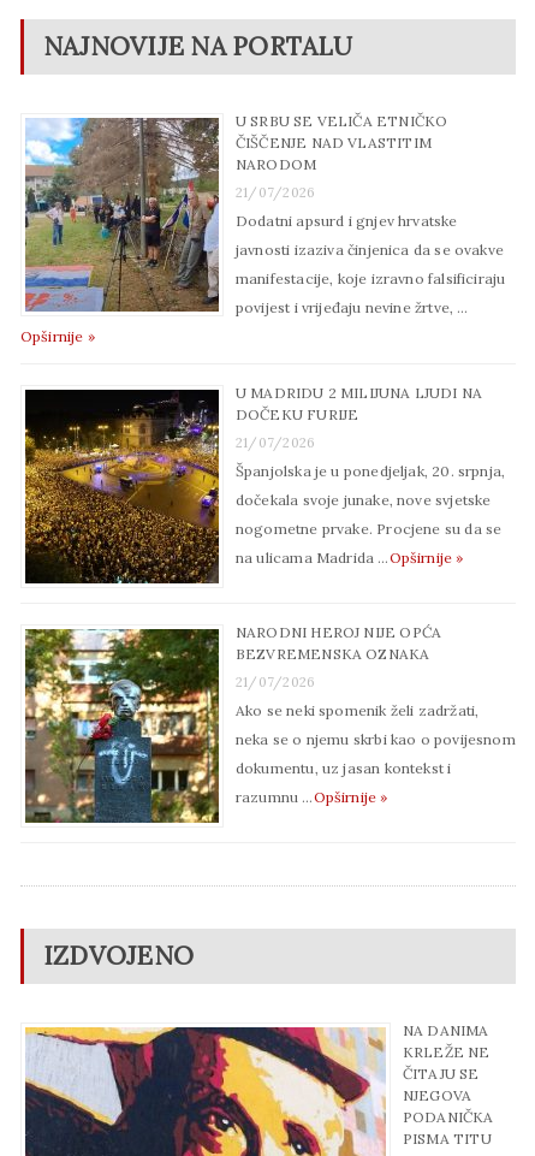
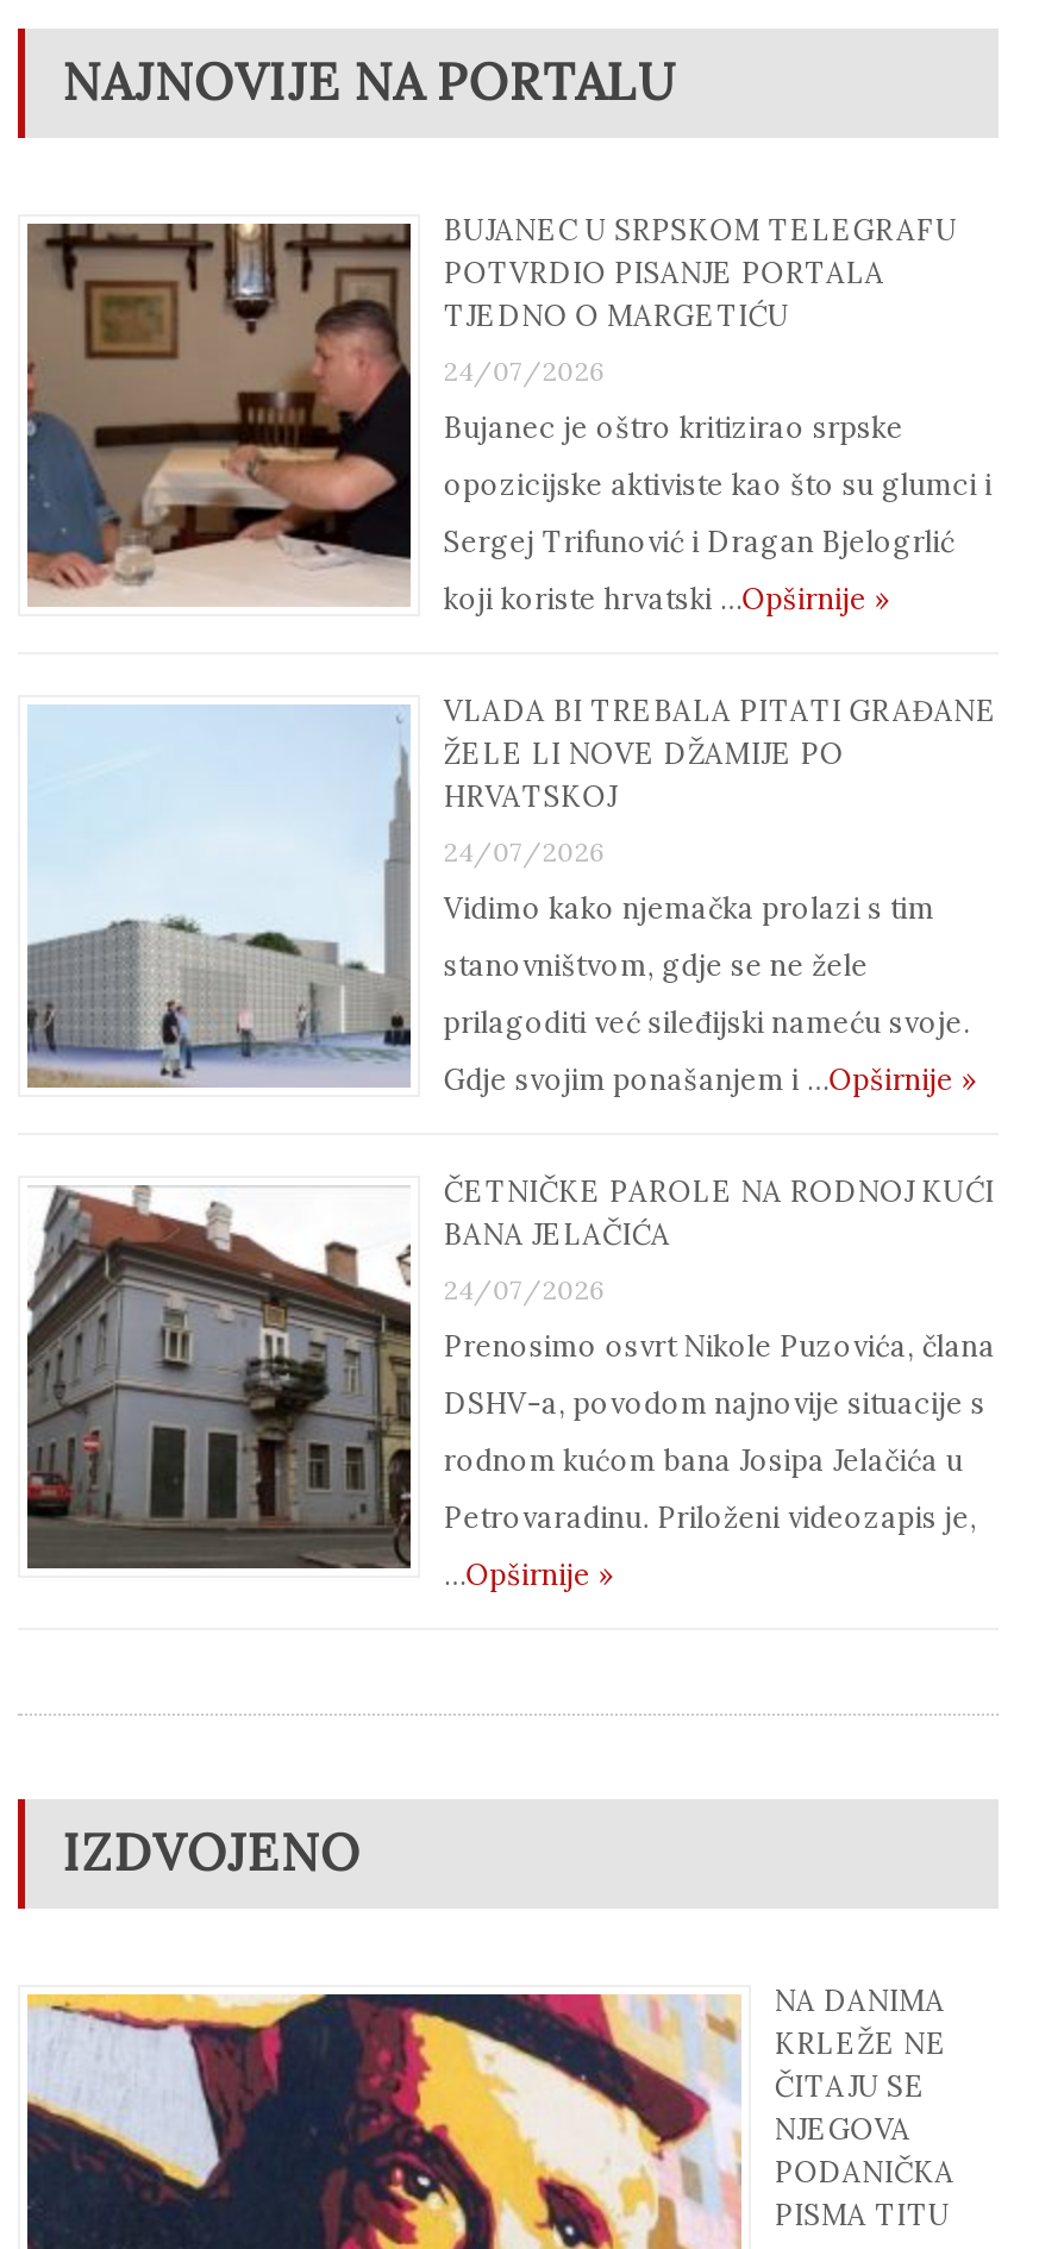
[24,112,447,312] [image] | U SRBU SE VELIČA ETNIČKO | ČIŠČENJE NAD VLASTITIM | NARODOM -> [25,212,958,607] [image] | BUJANEC U SRPSKOM TELEGRAFU | POTVRDIO PISANJE PORTALA | TJEDNO O MARGETIĆU
[236,184,315,201] 21/07/2026 -> [444,355,606,388] 24/07/2026
[236,212,457,230] Dodatni apsurd i gnjev hrvatske -> [444,409,903,445] Bujanec je oštro kritizirao srpske
[236,241,504,259] javnosti izaziva činjenica da se ovakve -> [444,466,992,502] opozicijske aktiviste kao što su glumci i
[236,269,505,287] manifestacije, koje izravno falsificiraju -> [444,524,955,559] Sergej Trifunović i Dragan Bjelogrlić
[236,298,468,316] povijest i vrijeđaju nevine žrtve, … -> [444,581,889,616] koji koriste hrvatski …Opširnije »
[20,327,95,345] Opširnije » -> [444,693,997,814] VLADA BI TREBALA PITATI GRAĐANE | ŽELE LI NOVE DŽAMIJE PO | HRVATSKOJ
[24,377,482,585] [image] | U MADRIDU 2 MILIJUNA LJUDI NA | DOČEKU FURIJE -> [25,704,606,1116] [image] | 24/07/2026
[236,434,315,451] 21/07/2026 -> [444,890,934,926] Vidimo kako njemačka prolazi s tim
[236,462,505,480] Španjolska je u ponedjeljak, 20. srpnja, -> [444,947,868,983] stanovništvom, gdje se ne žele
[236,491,491,509] dočekala svoje junake, nove svjetske -> [444,1004,970,1040] prilagoditi već sileđijski nameću svoje.
[236,520,502,538] nogometne prvake. Procjene su da se -> [444,1061,976,1097] Gdje svojim ponašanjem i …Opširnije »
[236,549,463,567] na ulicama Madrida … Opširnije » -> [444,1173,994,1252] ČETNIČKE PAROLE NA RODNOJ KUĆI | BANA JELAČIĆA
[24,618,441,824] [image] | NARODNI HEROJ NIJE OPĆA | BEZVREMENSKA OZNAKA -> [25,1183,606,1590] [image] | 24/07/2026
[236,674,315,690] 21/07/2026 -> [444,1328,996,1364] Prenosimo osvrt Nikole Puzovića, člana
[236,701,479,719] Ako se neki spomenik želi zadržati, -> [444,1385,986,1421] DSHV-a, povodom najnovije situacije s
[236,730,516,748] neka se o njemu skrbi kao o povijesnom -> [444,1442,963,1478] rodnom kućom bana Josipa Jelačića u
[236,759,451,777] dokumentu, uz jasan kontekst i -> [444,1499,977,1535] Petrovaradinu. Priloženi videozapis je,
[236,788,388,806] razumnu …Opširnije » -> [444,1556,613,1592] …Opširnije »

